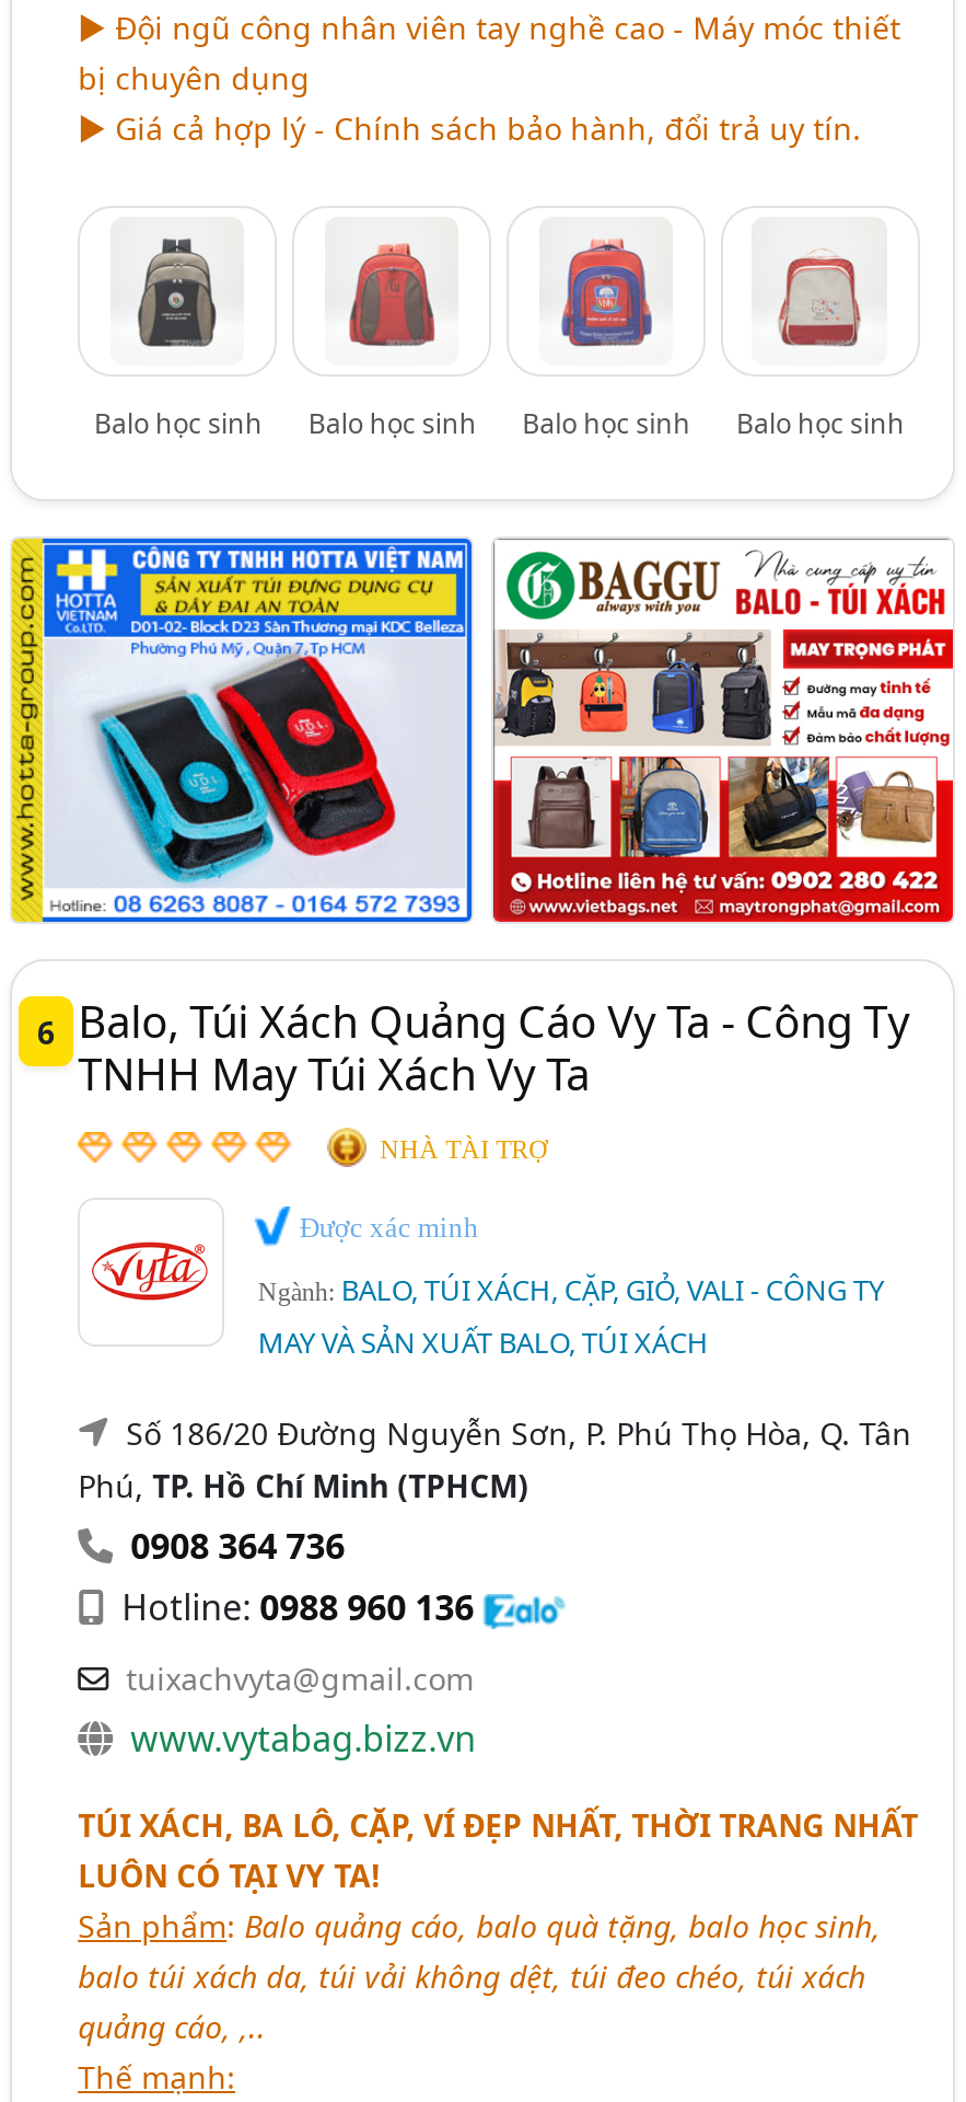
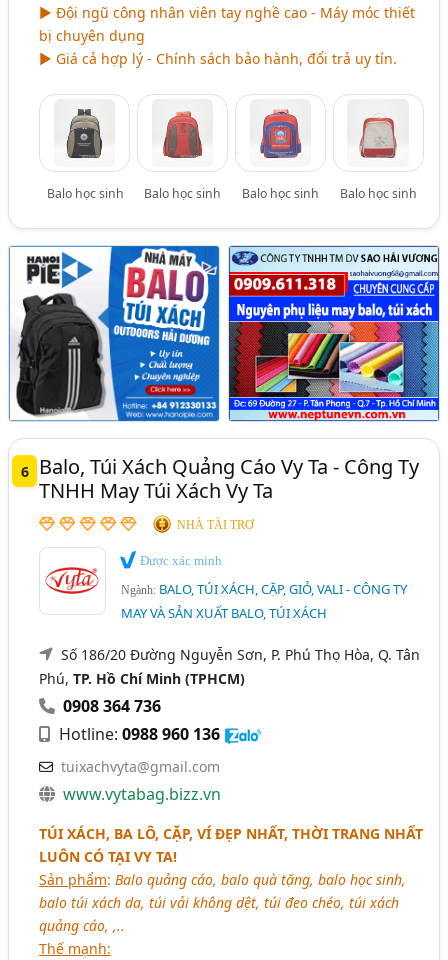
[10,536,469,924] [image] -> [8,245,218,422] [image]
[491,539,955,924] [image] -> [228,245,440,422] [image]

